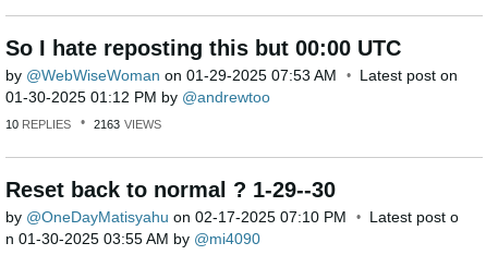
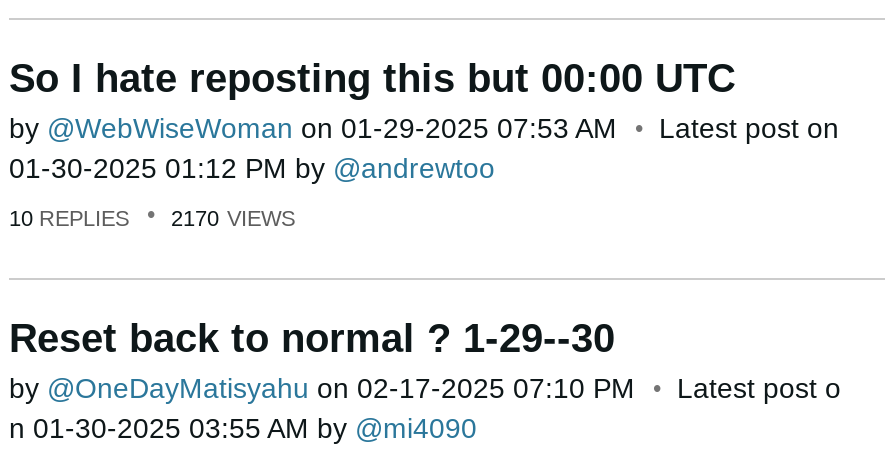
[5,118,161,131] 10 REPLIES 2163 VIEWS -> [9,206,295,230] 10 REPLIES 2170 VIEWS

